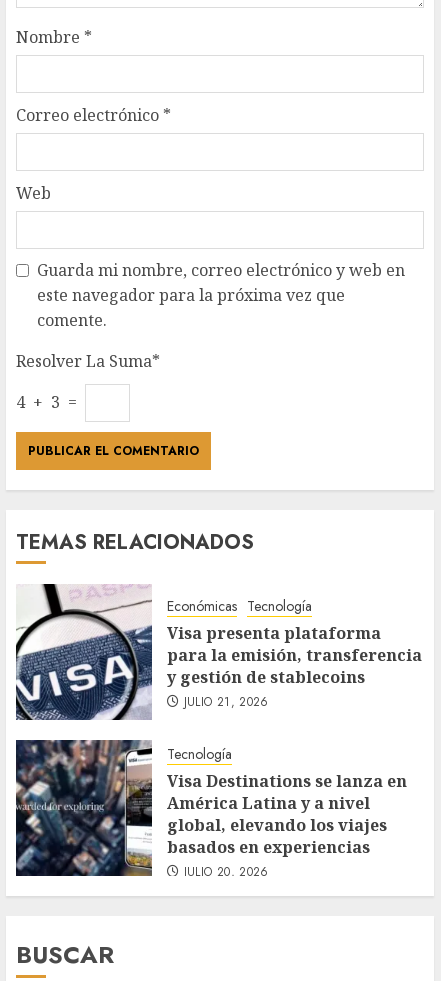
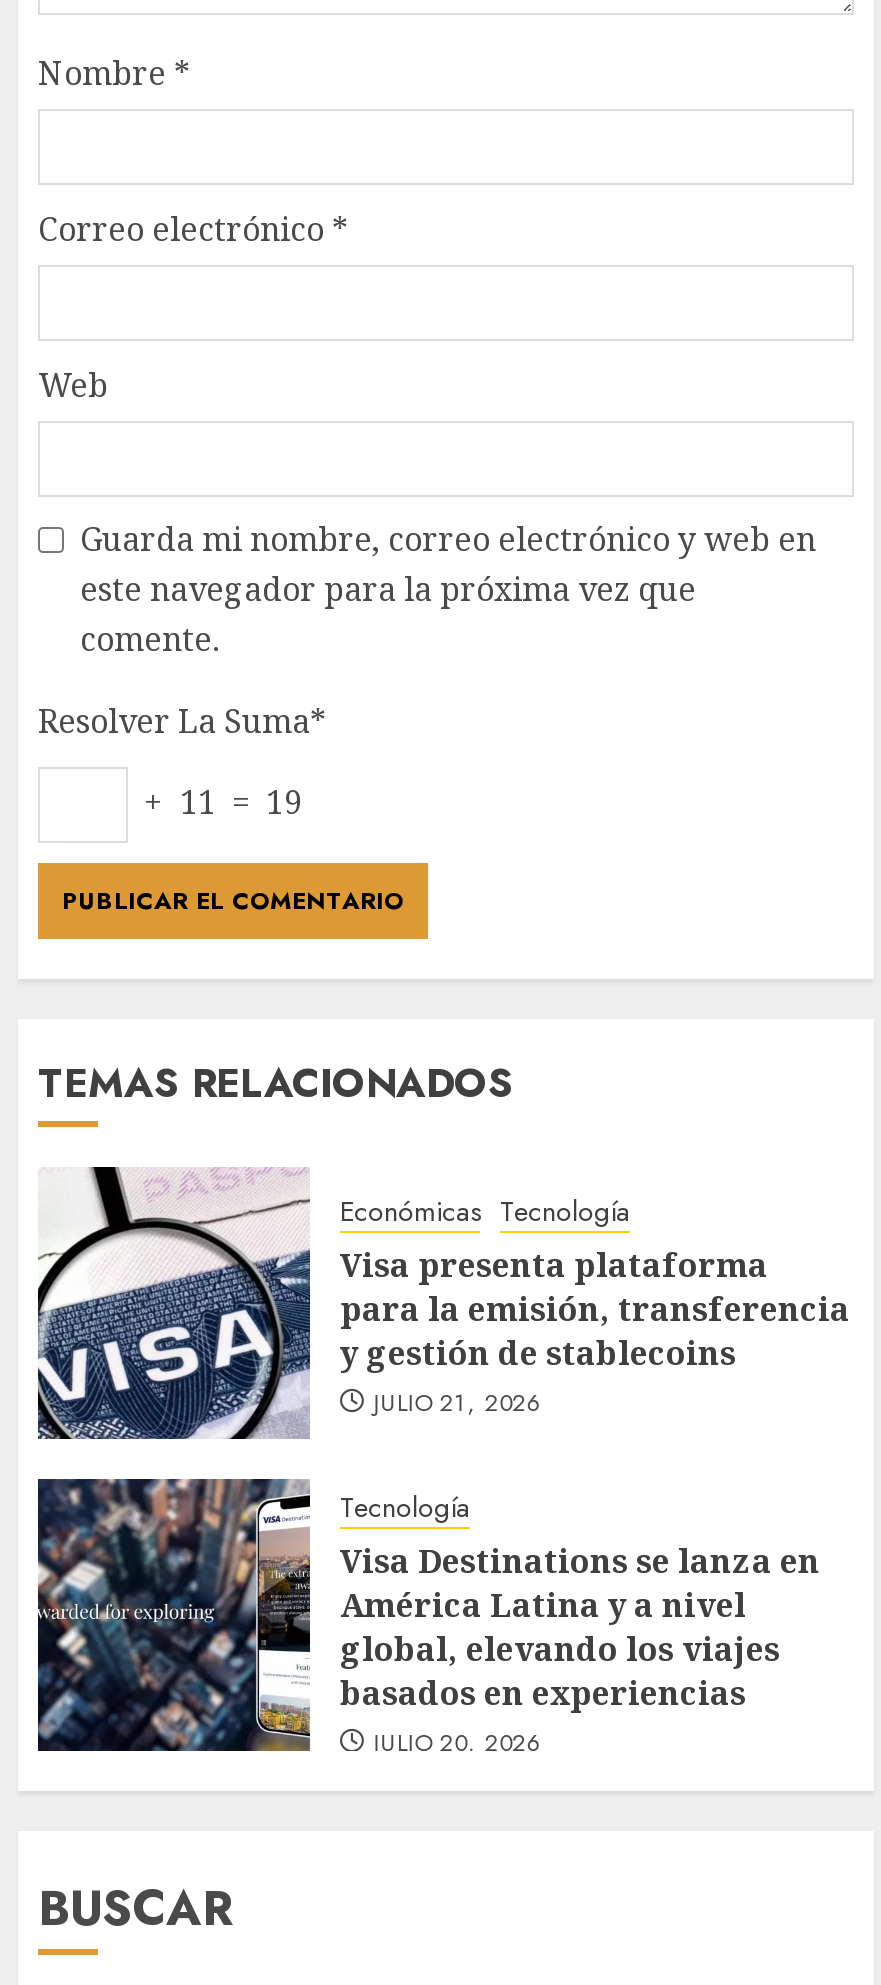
[16,390,85,412] 4 + 3 = -> [128,780,302,824] + 11 = 19

